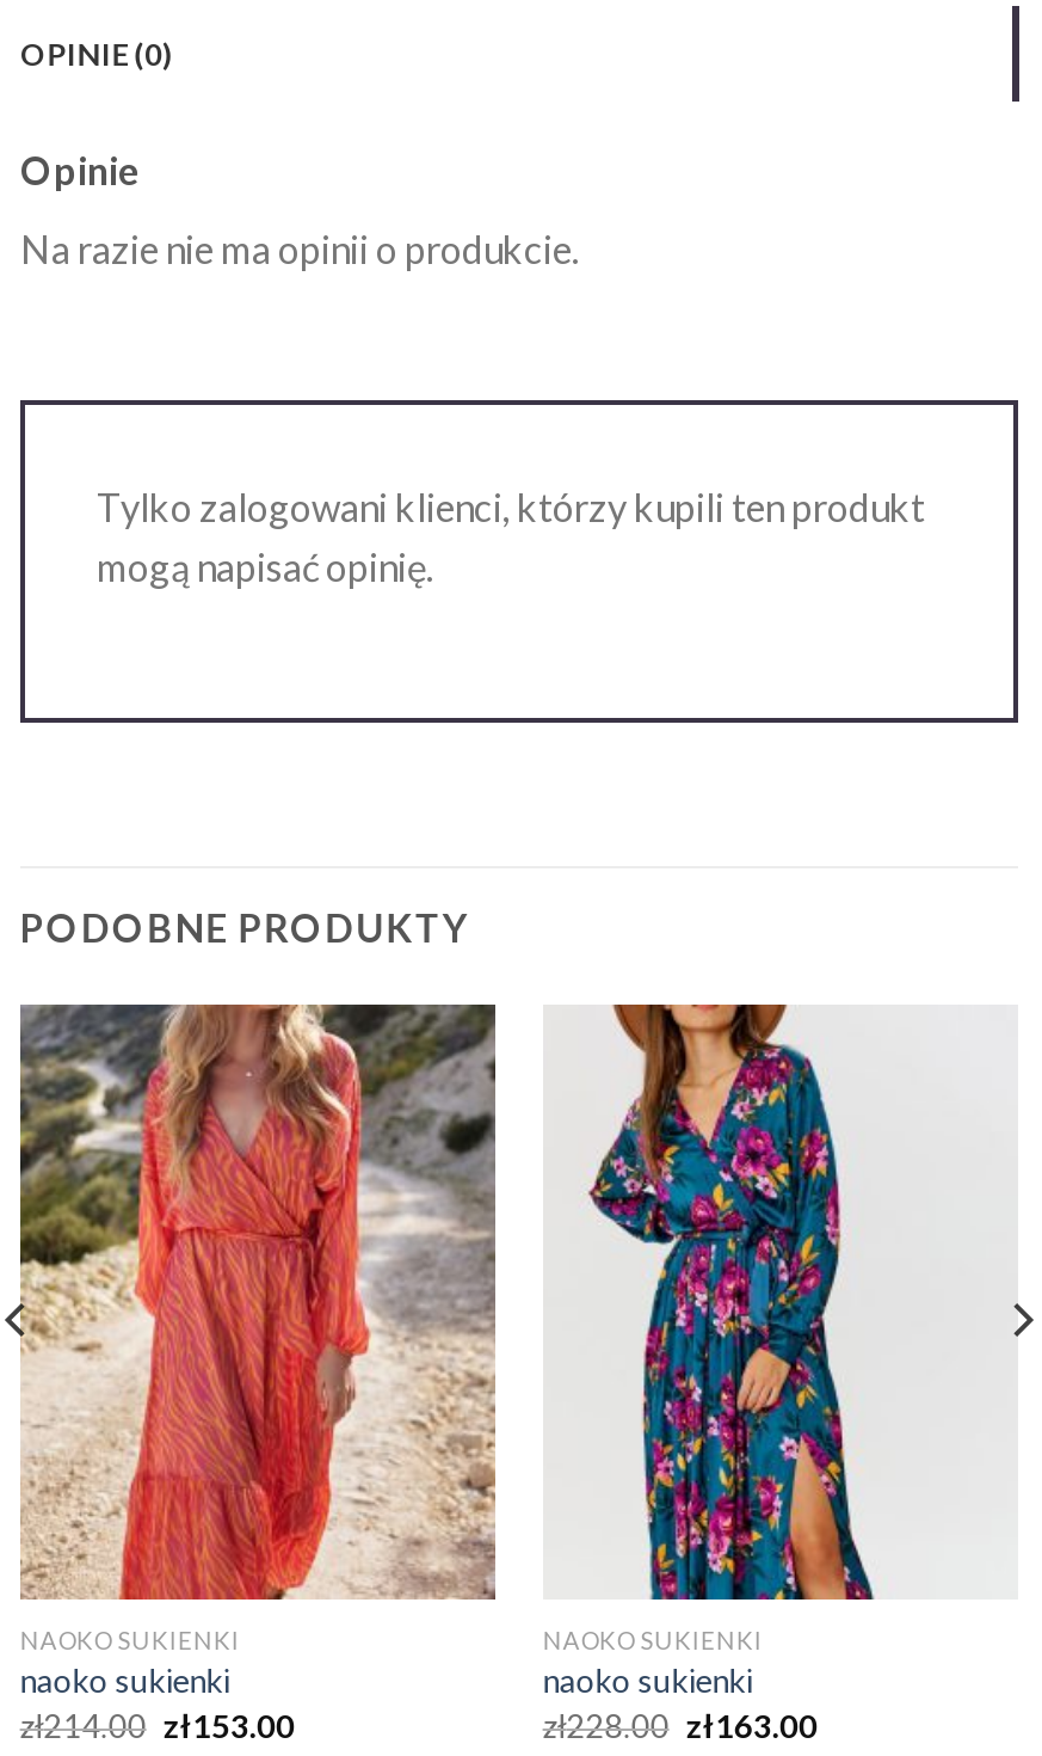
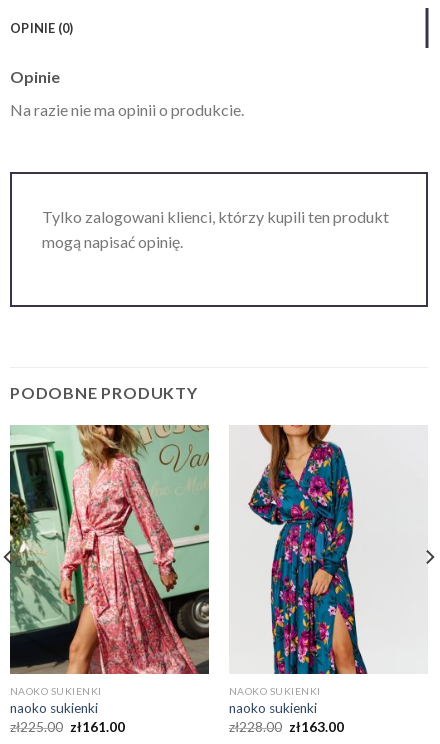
[18,1002,498,1600] [image] -> [9,424,210,675] [image]
[20,1706,295,1744] zł214.00 zł153.00 -> [10,719,125,735] zł225.00 zł161.00

